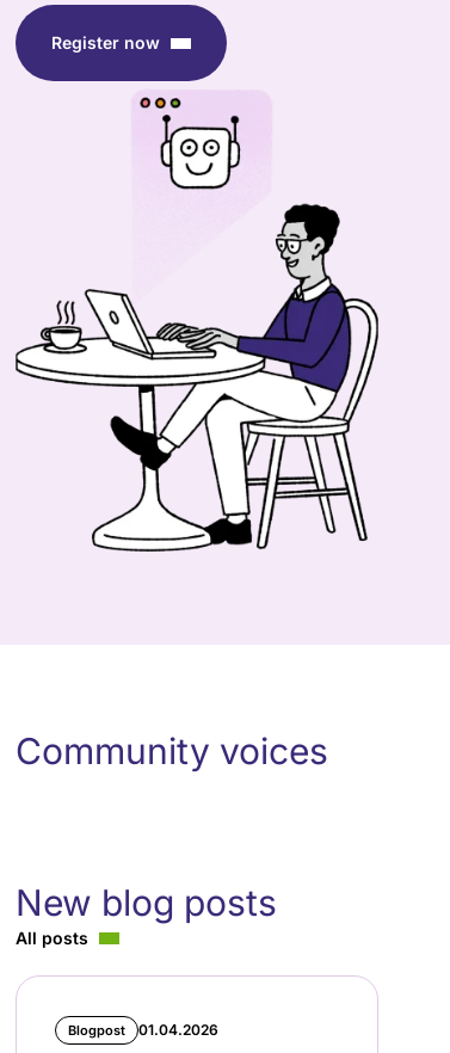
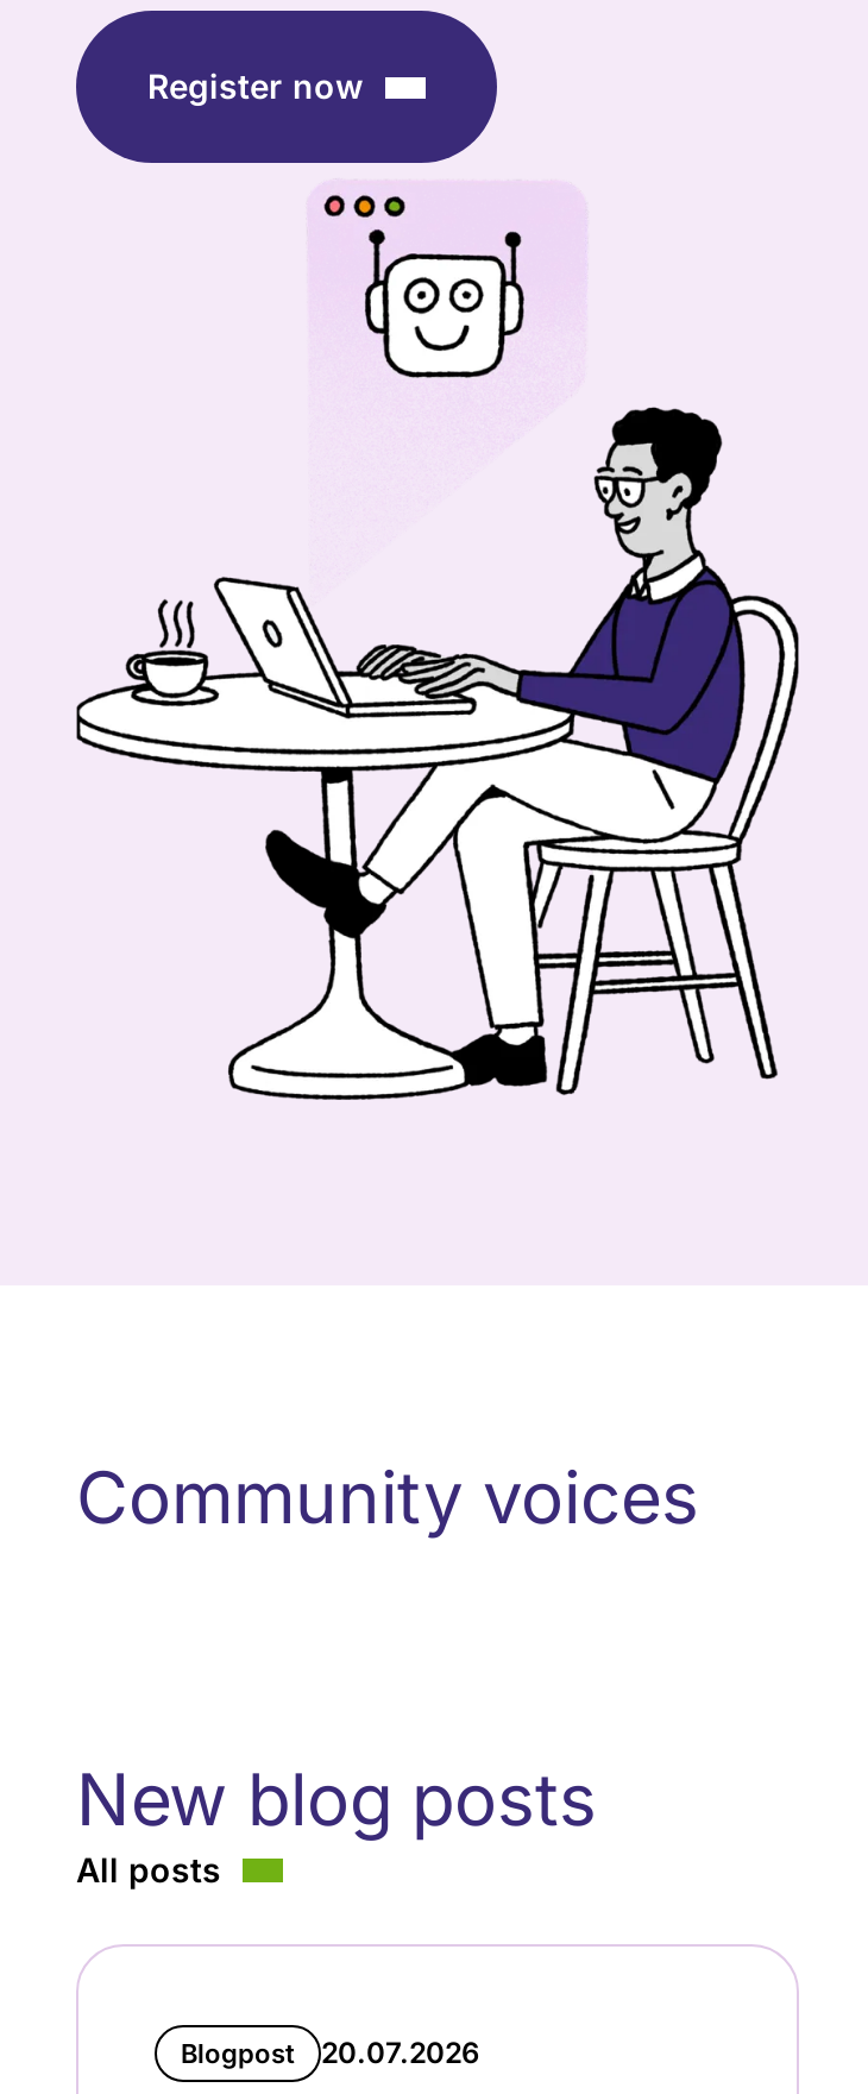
[68,1021,218,1038] Blogpost 01.04.2026 -> [181,2034,480,2070] Blogpost 20.07.2026

